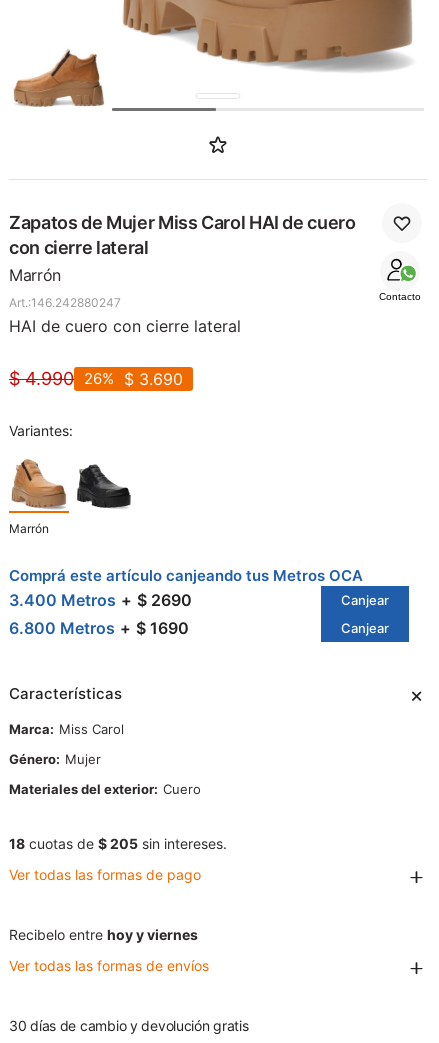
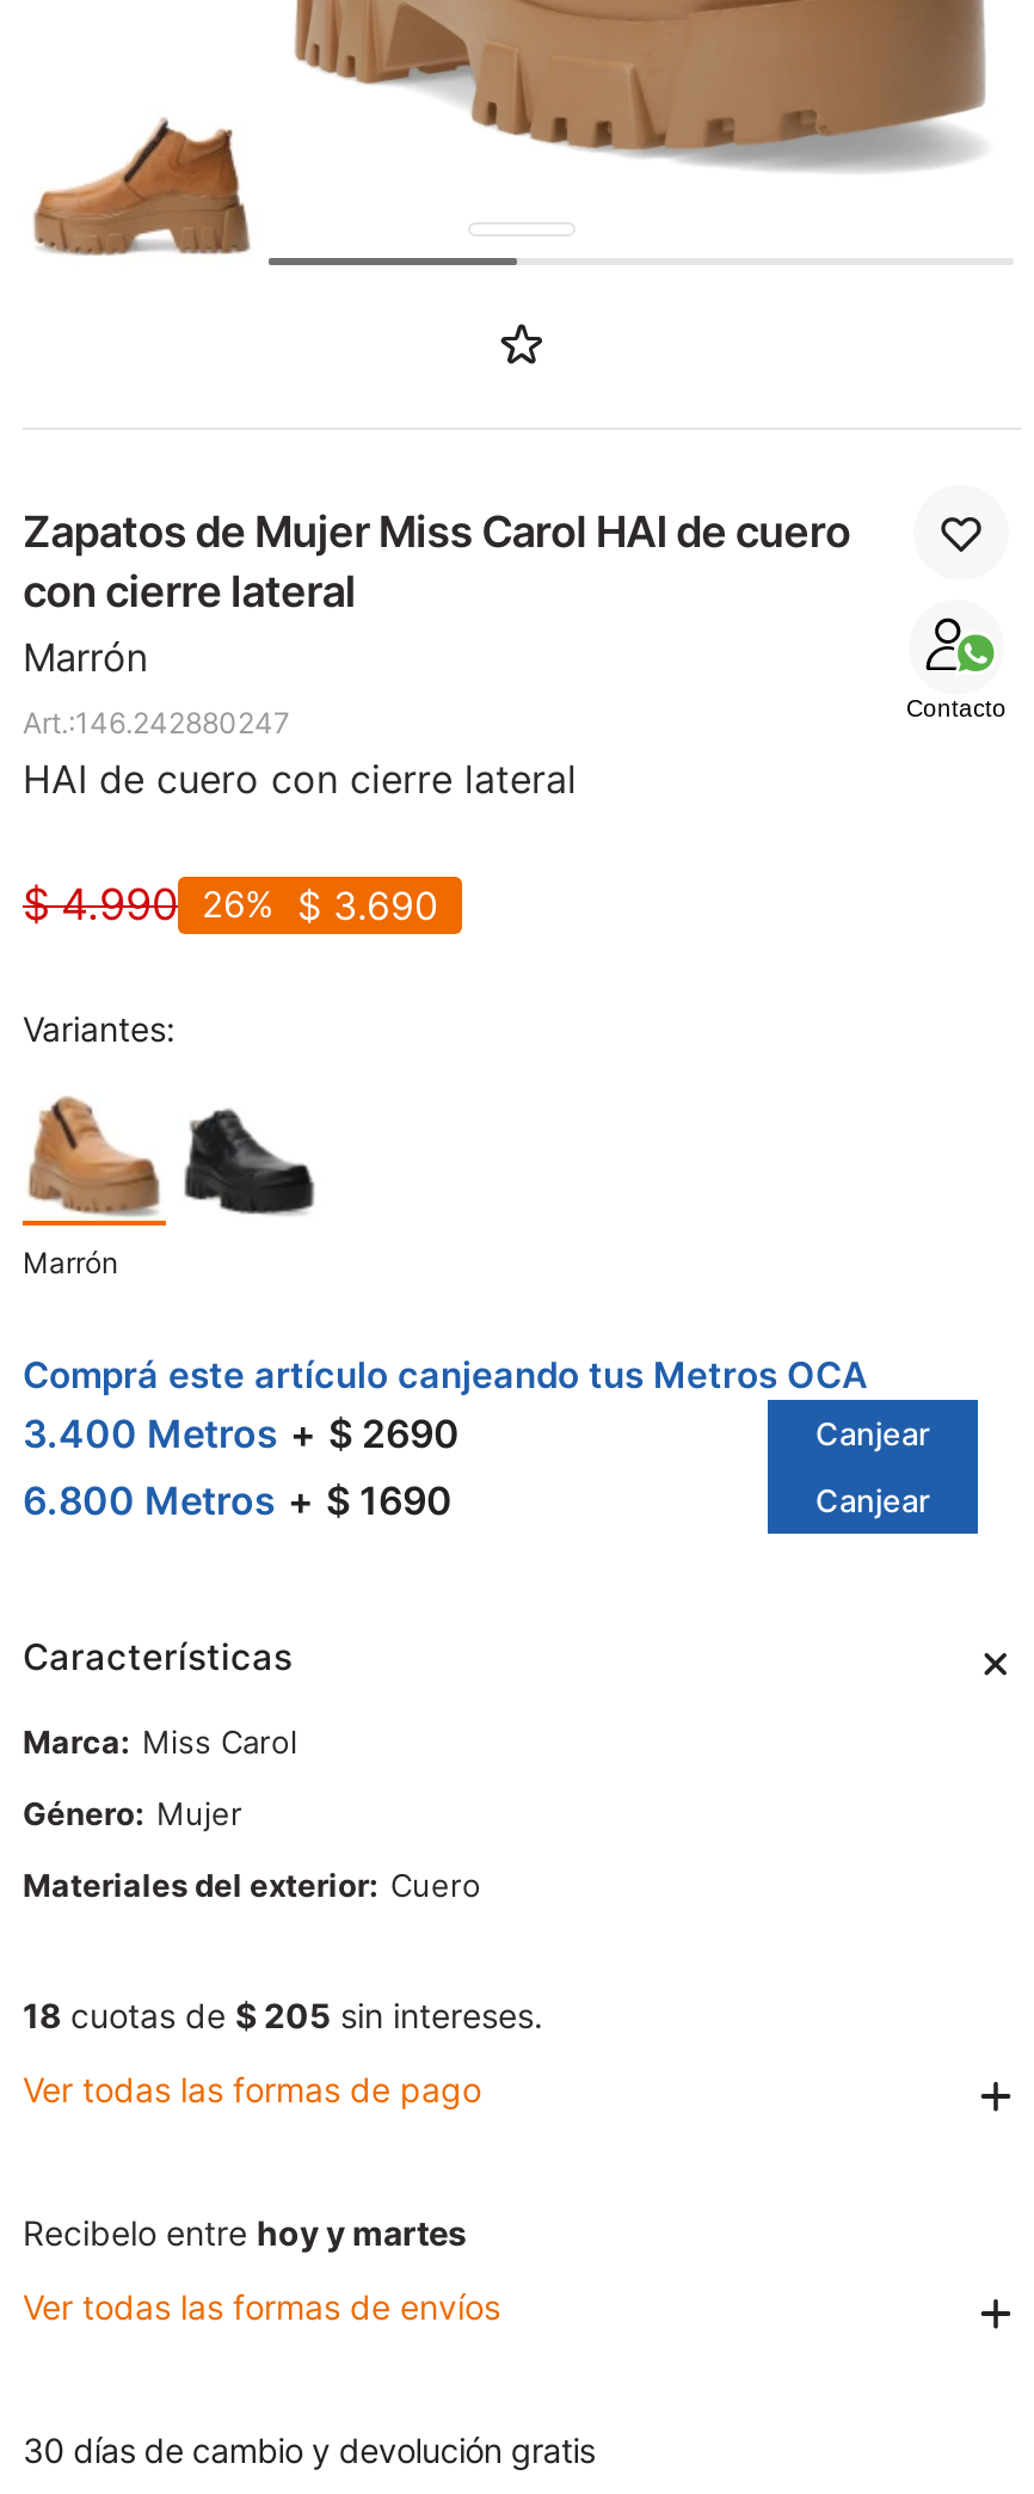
[9,926,198,943] Recibelo entre hoy y viernes -> [23,2212,467,2253] Recibelo entre hoy y martes

